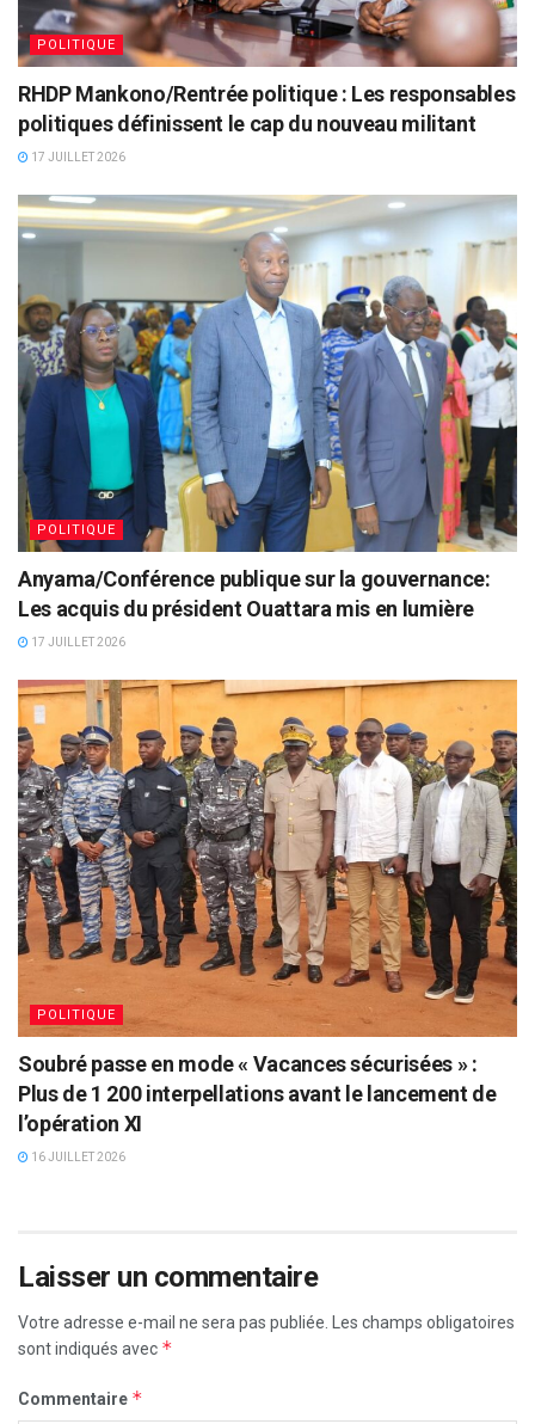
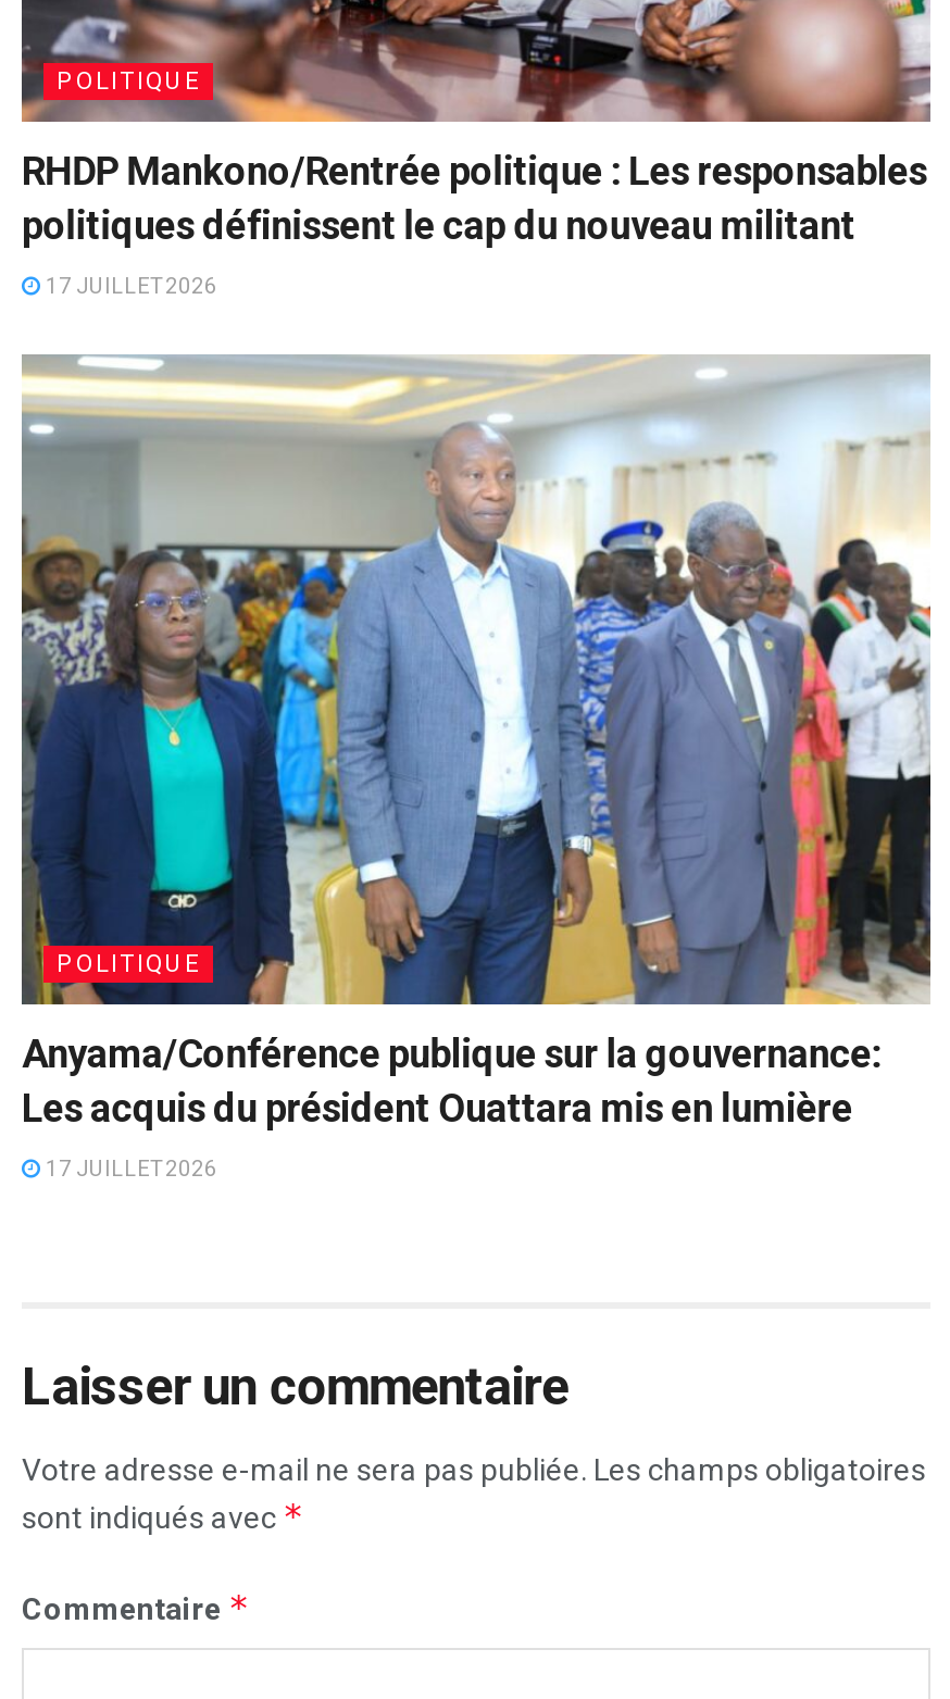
[17,679,518,1163] [image] | POLITIQUE | Soubré passe en mode « Vacances sécurisées » : | Plus de 1 200 interpellations avant le lancement de | l’opération XI | 16 JUILLET 2026 -> none

